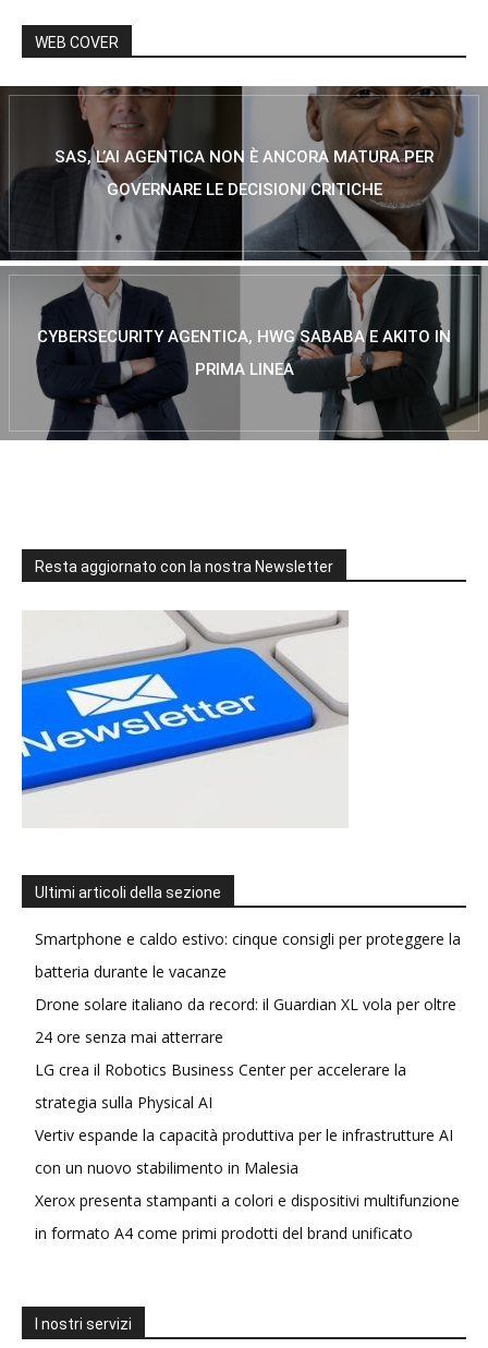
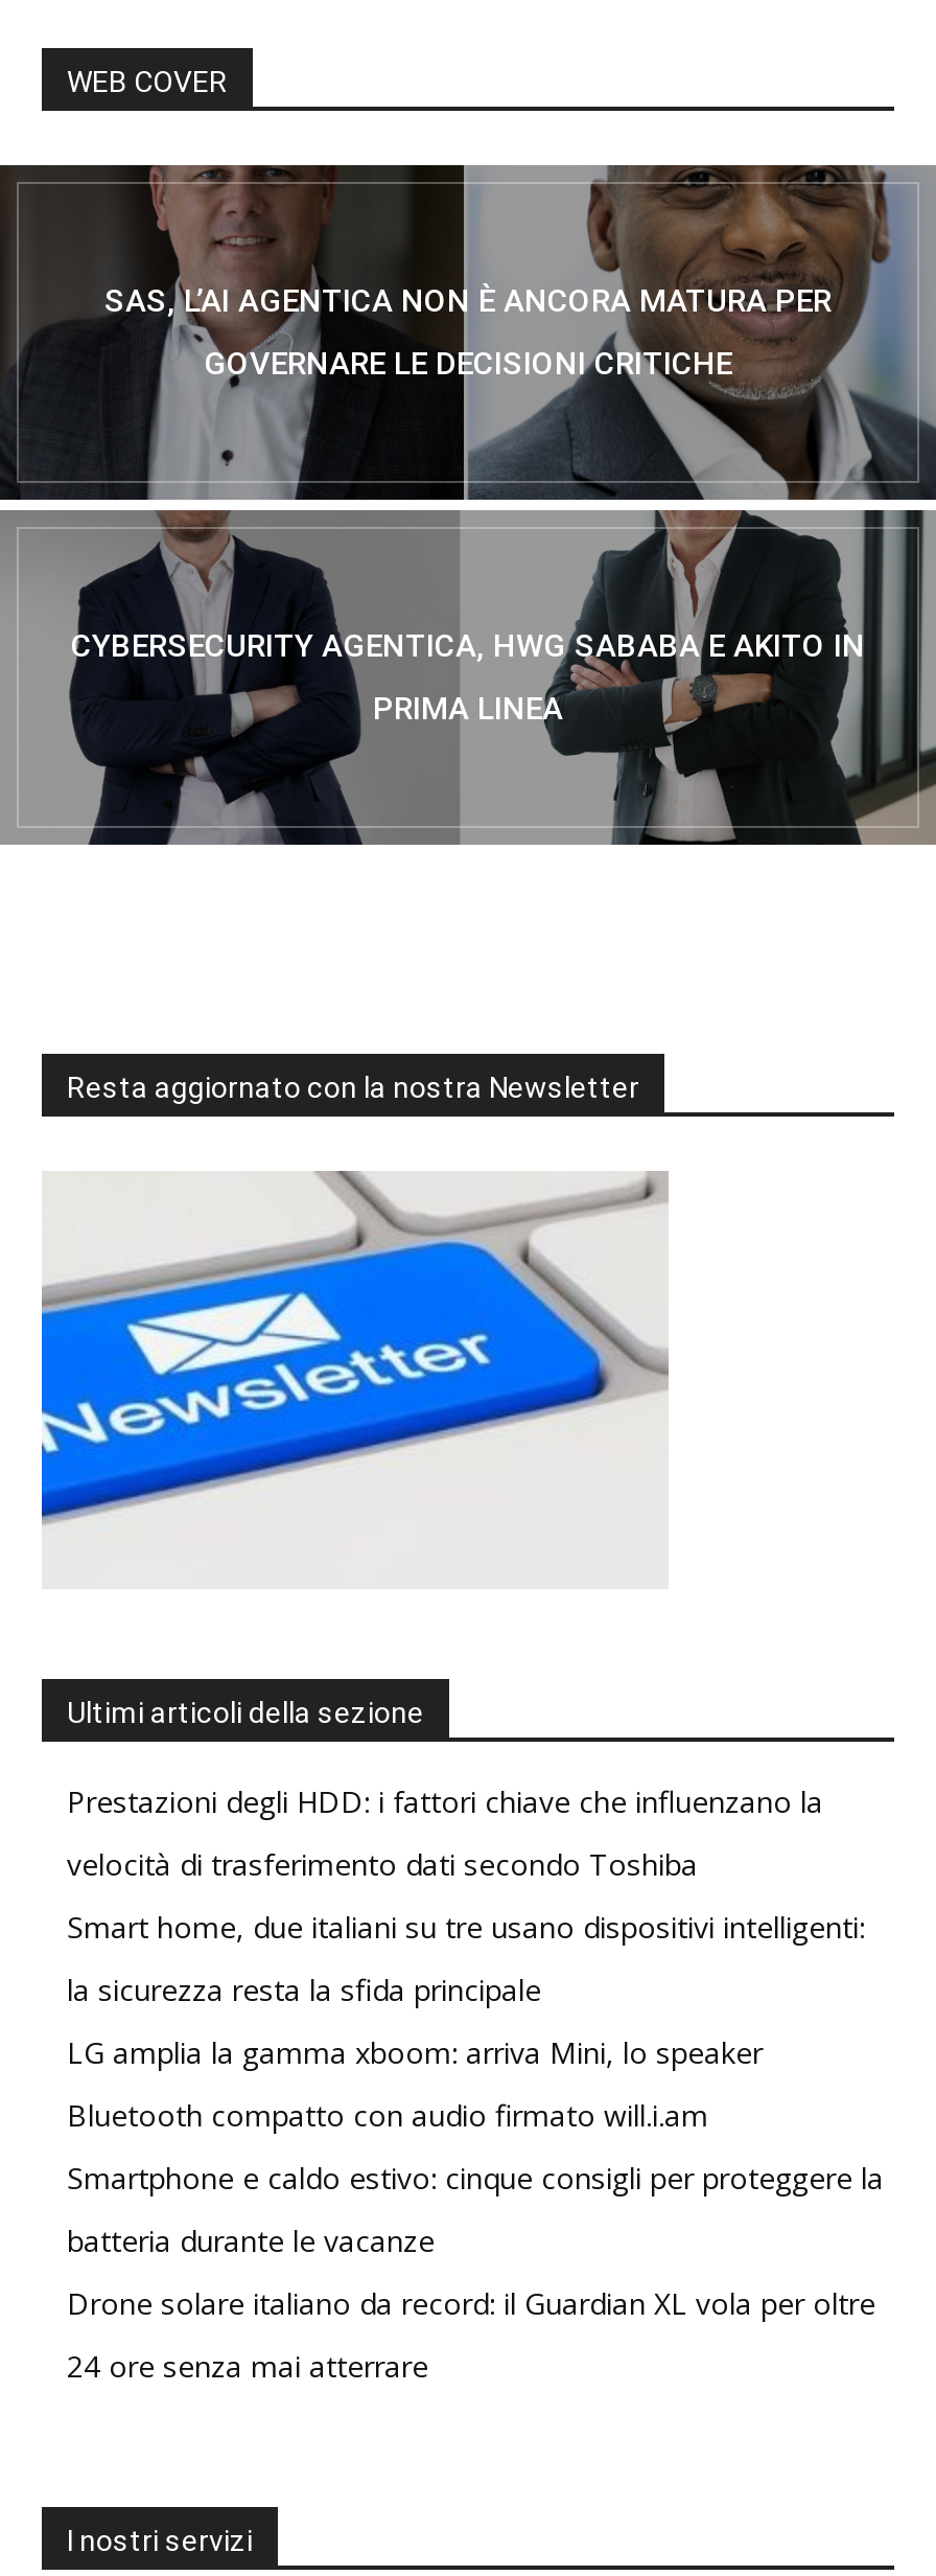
none -> [67,1781,865,2135] Prestazioni degli HDD: i fattori chiave che influenzano la | velocità di trasferimento dati secondo Toshiba | Smart home, due italiani su tre usano dispositivi intelligenti: | la sicurezza resta la sfida principale | LG amplia la gamma xboom: arriva Mini, lo speaker | Bluetooth compatto con audio firmato will.i.am
moved [35,928,461,1047] -> [67,2158,884,2386]: Smartphone e caldo estivo: cinque consigli per proteggere la | batteria durante le vacanze | Drone solare italiano da record: il Guardian XL vola per oltre | 24 ore senza mai atterrare
[35,1059,460,1243] LG crea il Robotics Business Center per accelerare la | strategia sulla Physical AI | Vertiv espande la capacità produttiva per le infrastrutture AI | con un nuovo stabilimento in Malesia | Xerox presenta stampanti a colori e dispositivi multifunzione | in formato A4 come primi prodotti del brand unificato -> none

